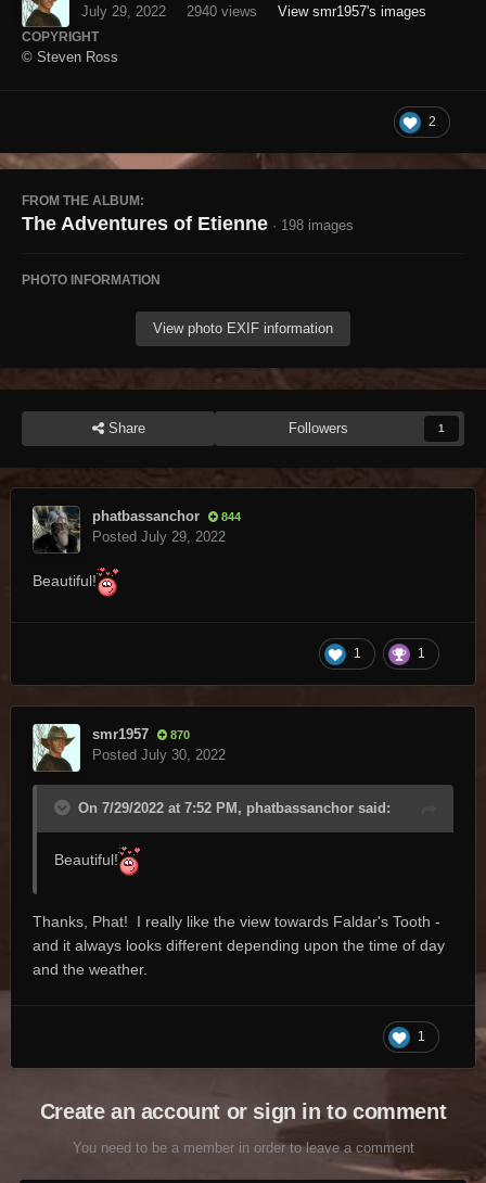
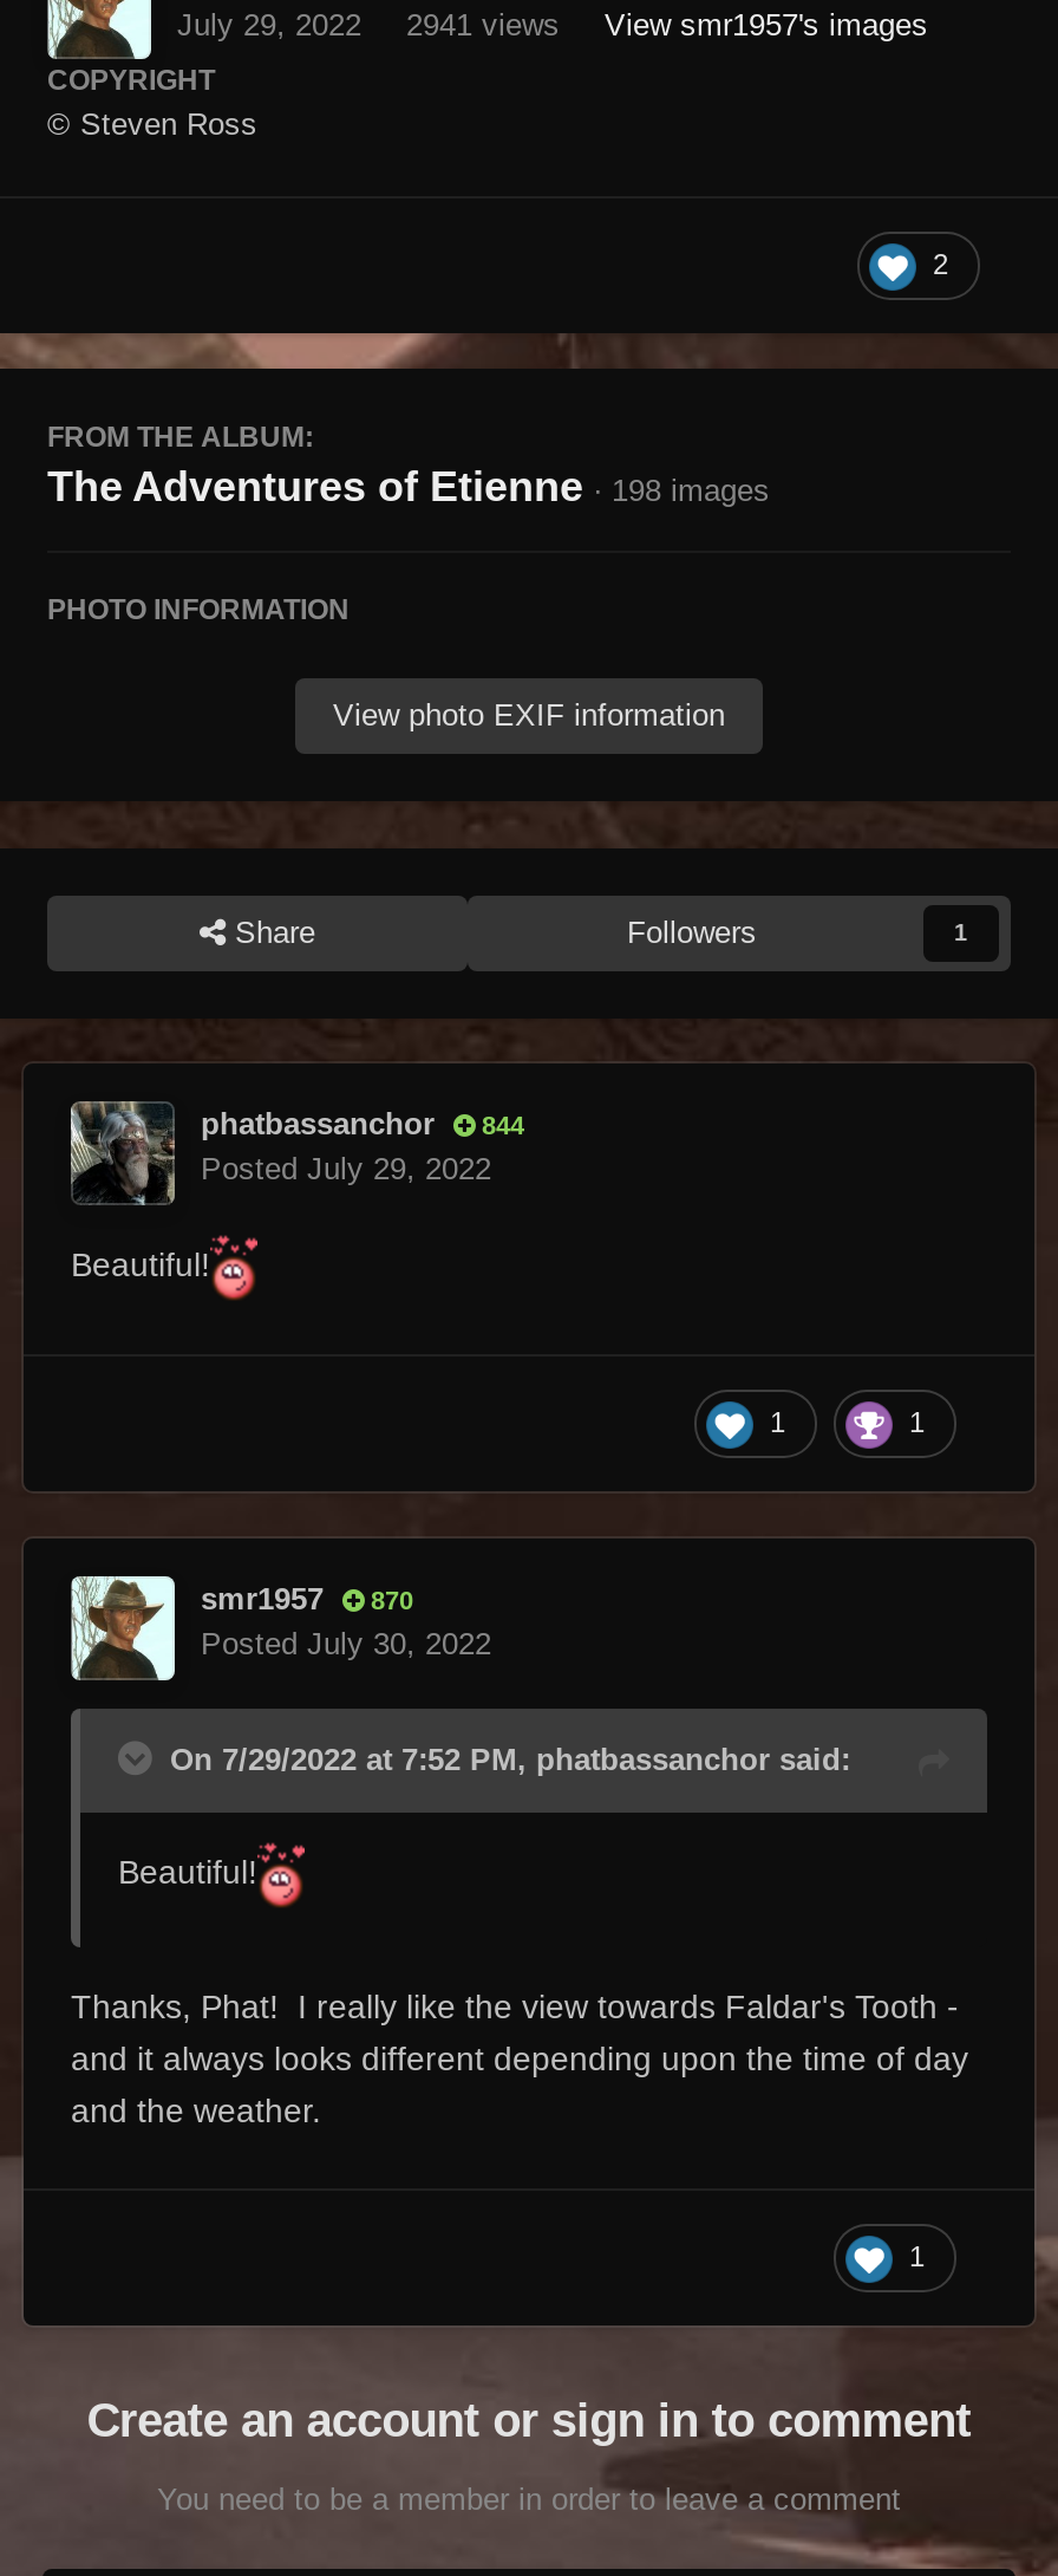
[81,4,426,20] July 29, 2022 2940 views View smr1957's images -> [177,8,928,43] July 29, 2022 2941 views View smr1957's images

